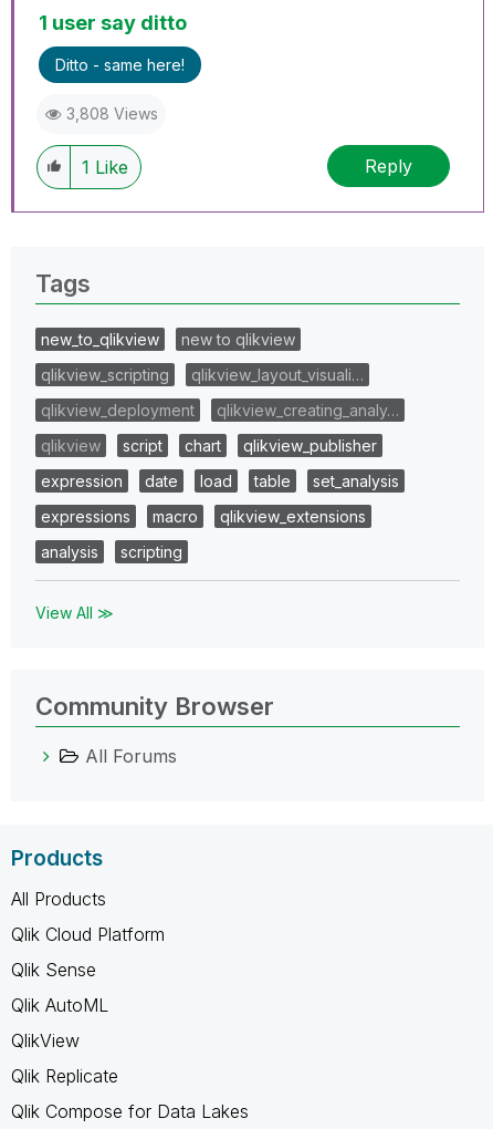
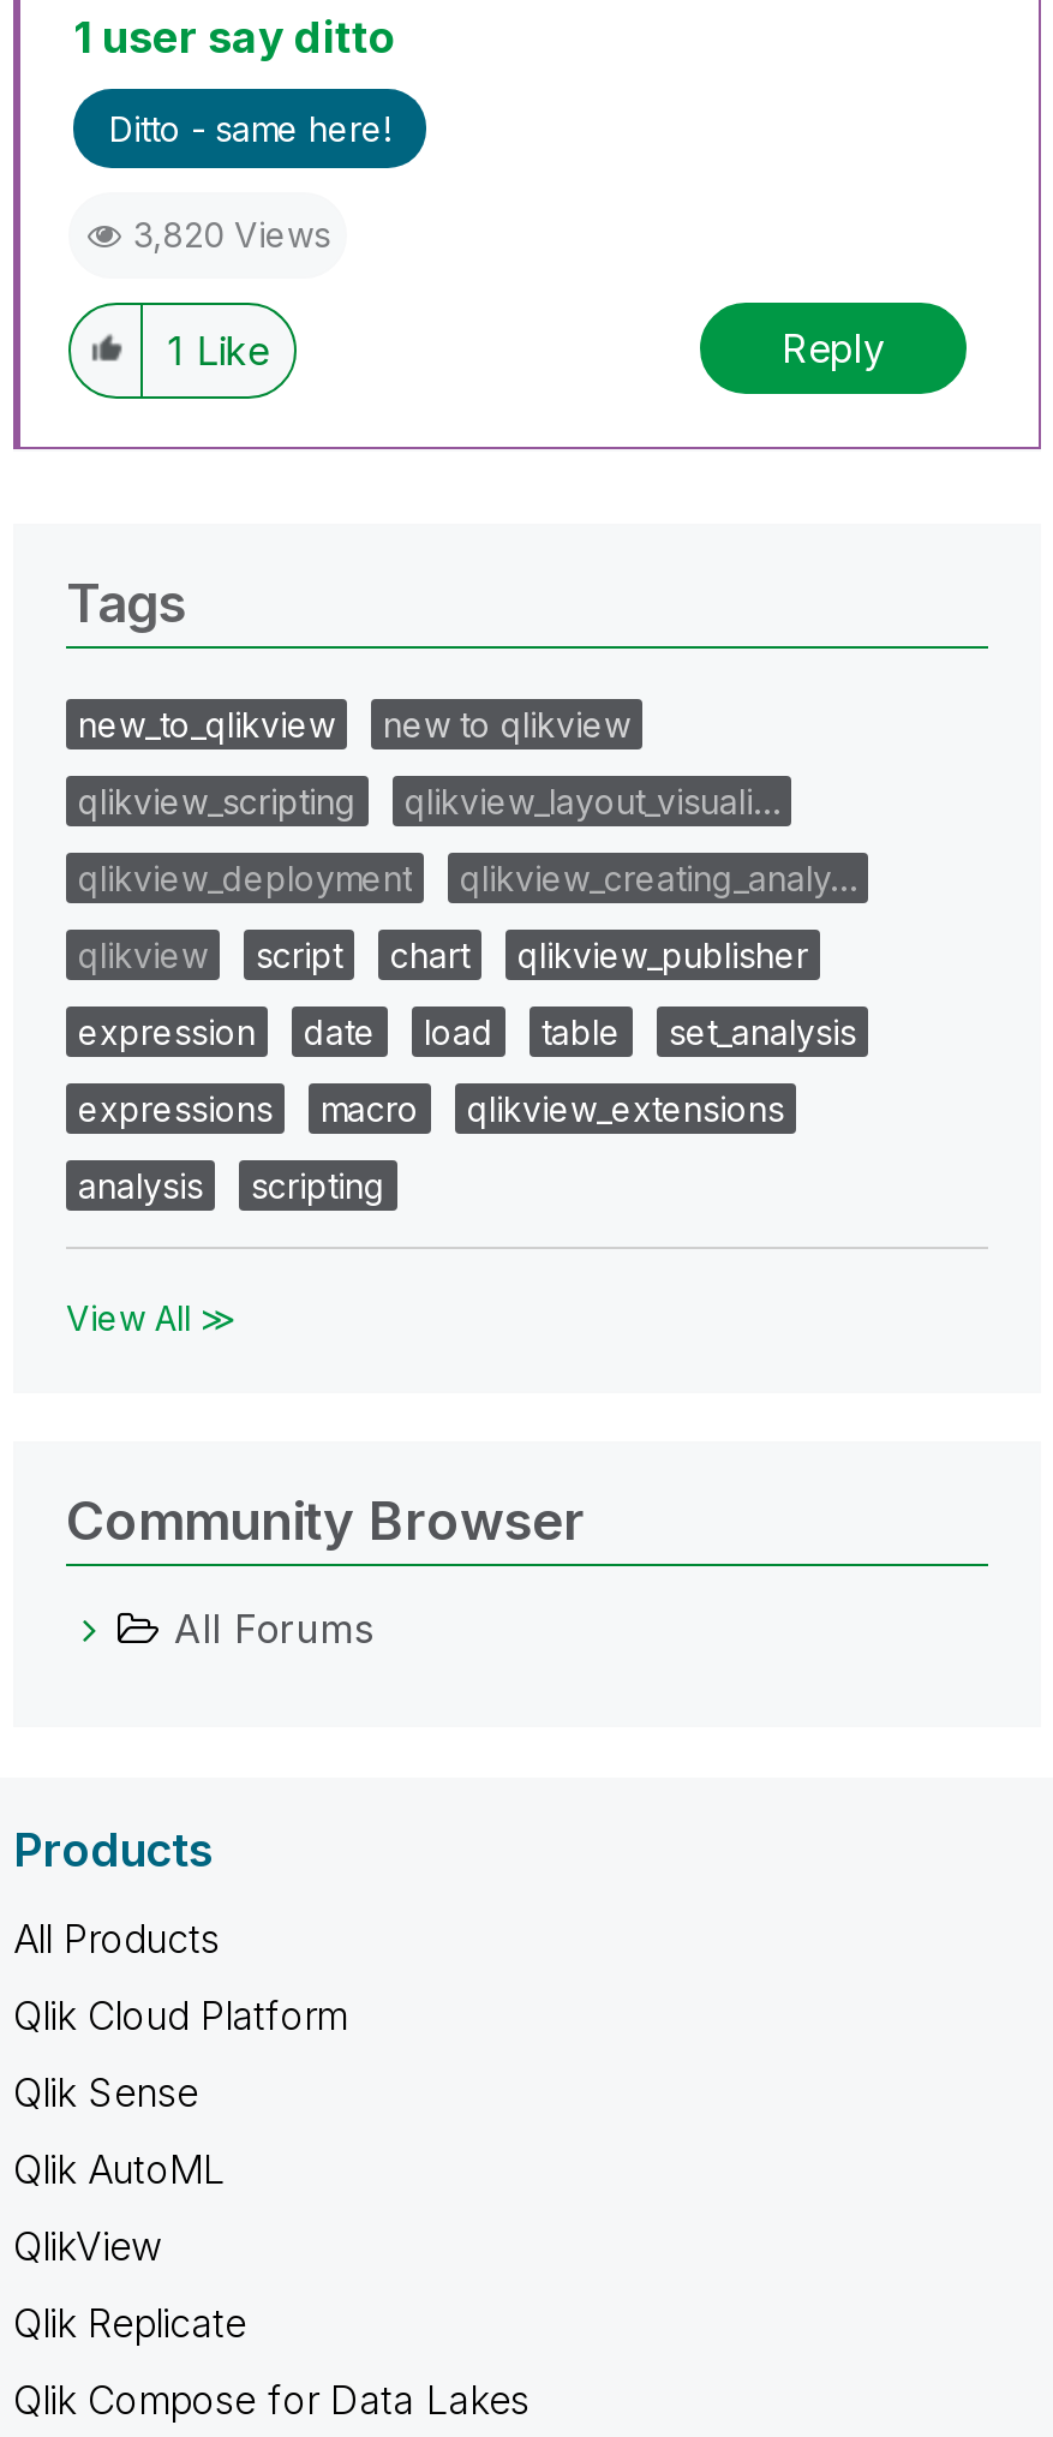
[66,104,158,123] 3,808 Views -> [133,214,330,255] 3,820 Views

